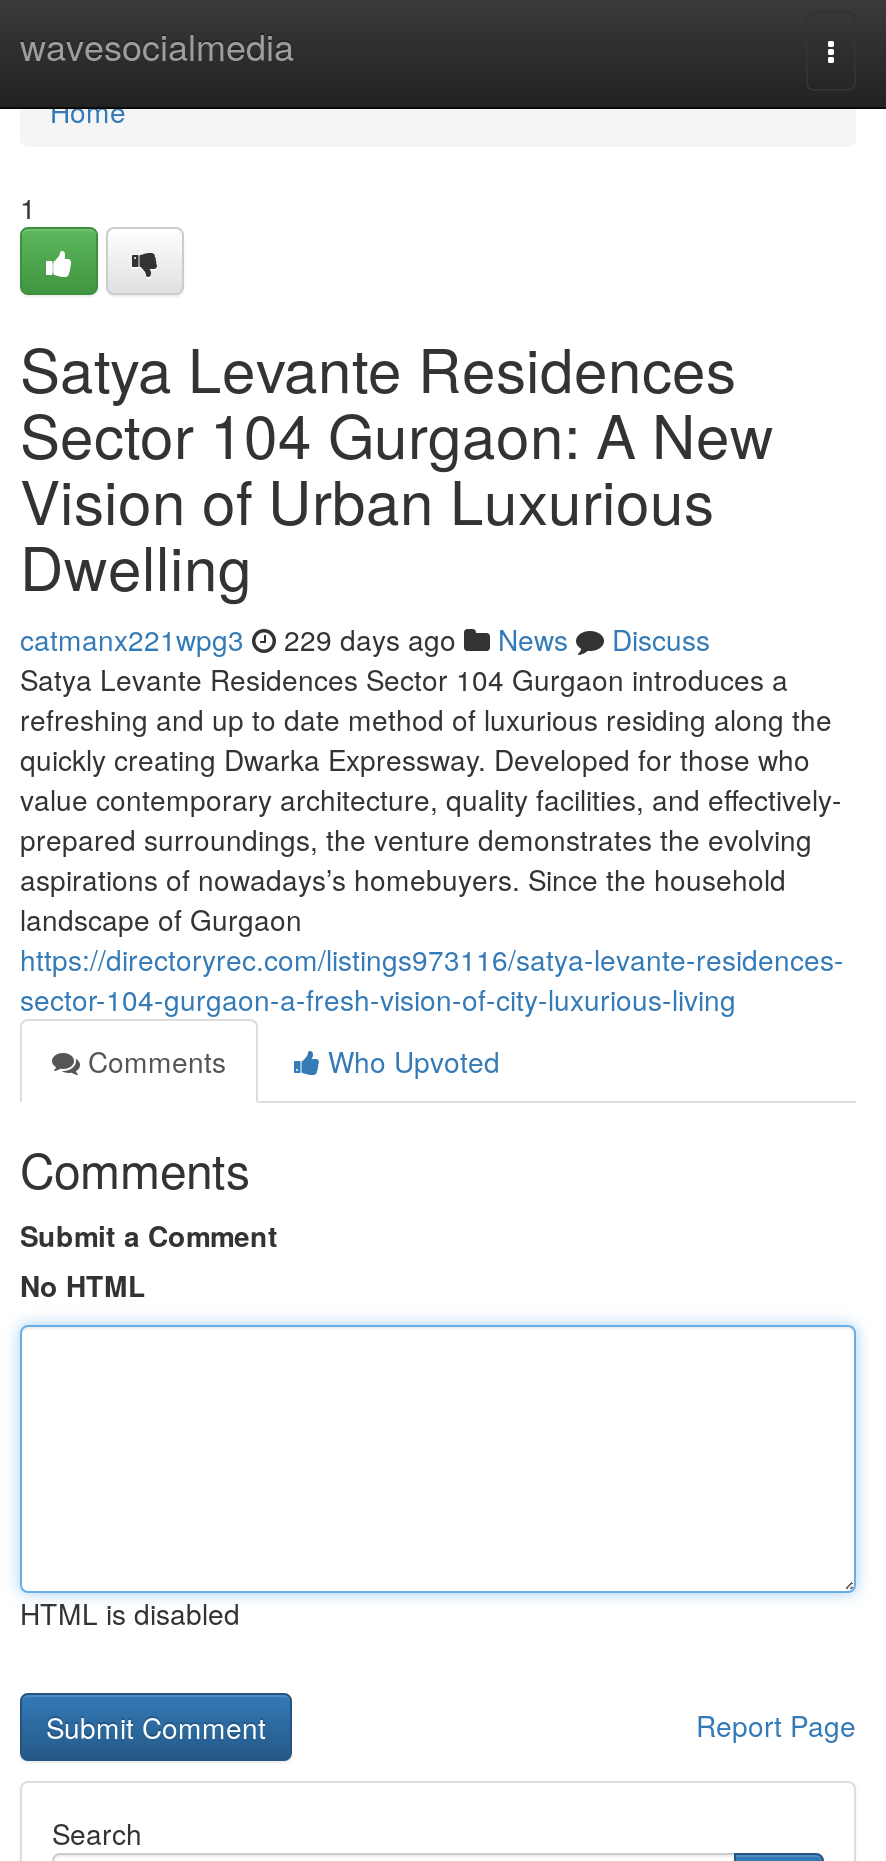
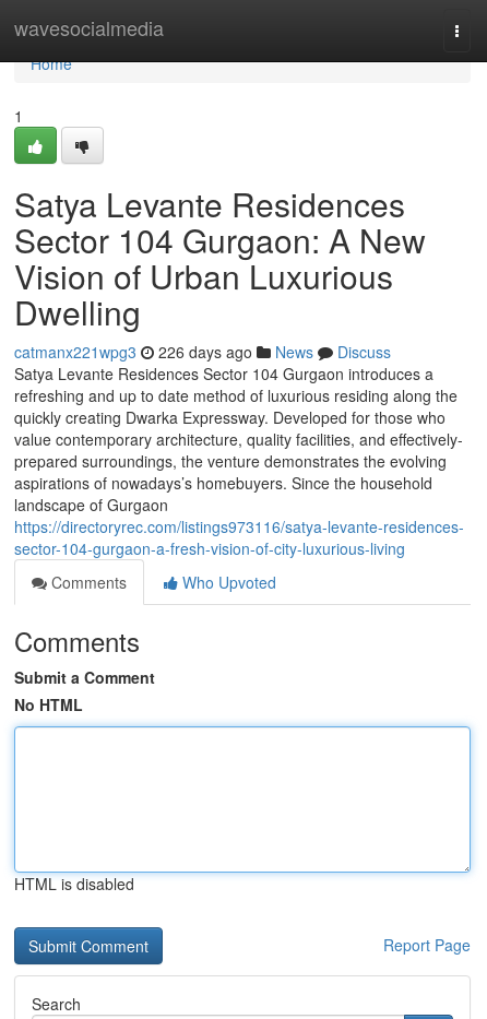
[20,619,710,659] catmanx221wpg3 229 days ago News Discuss -> [14,341,391,363] catmanx221wpg3 226 days ago News Discuss

